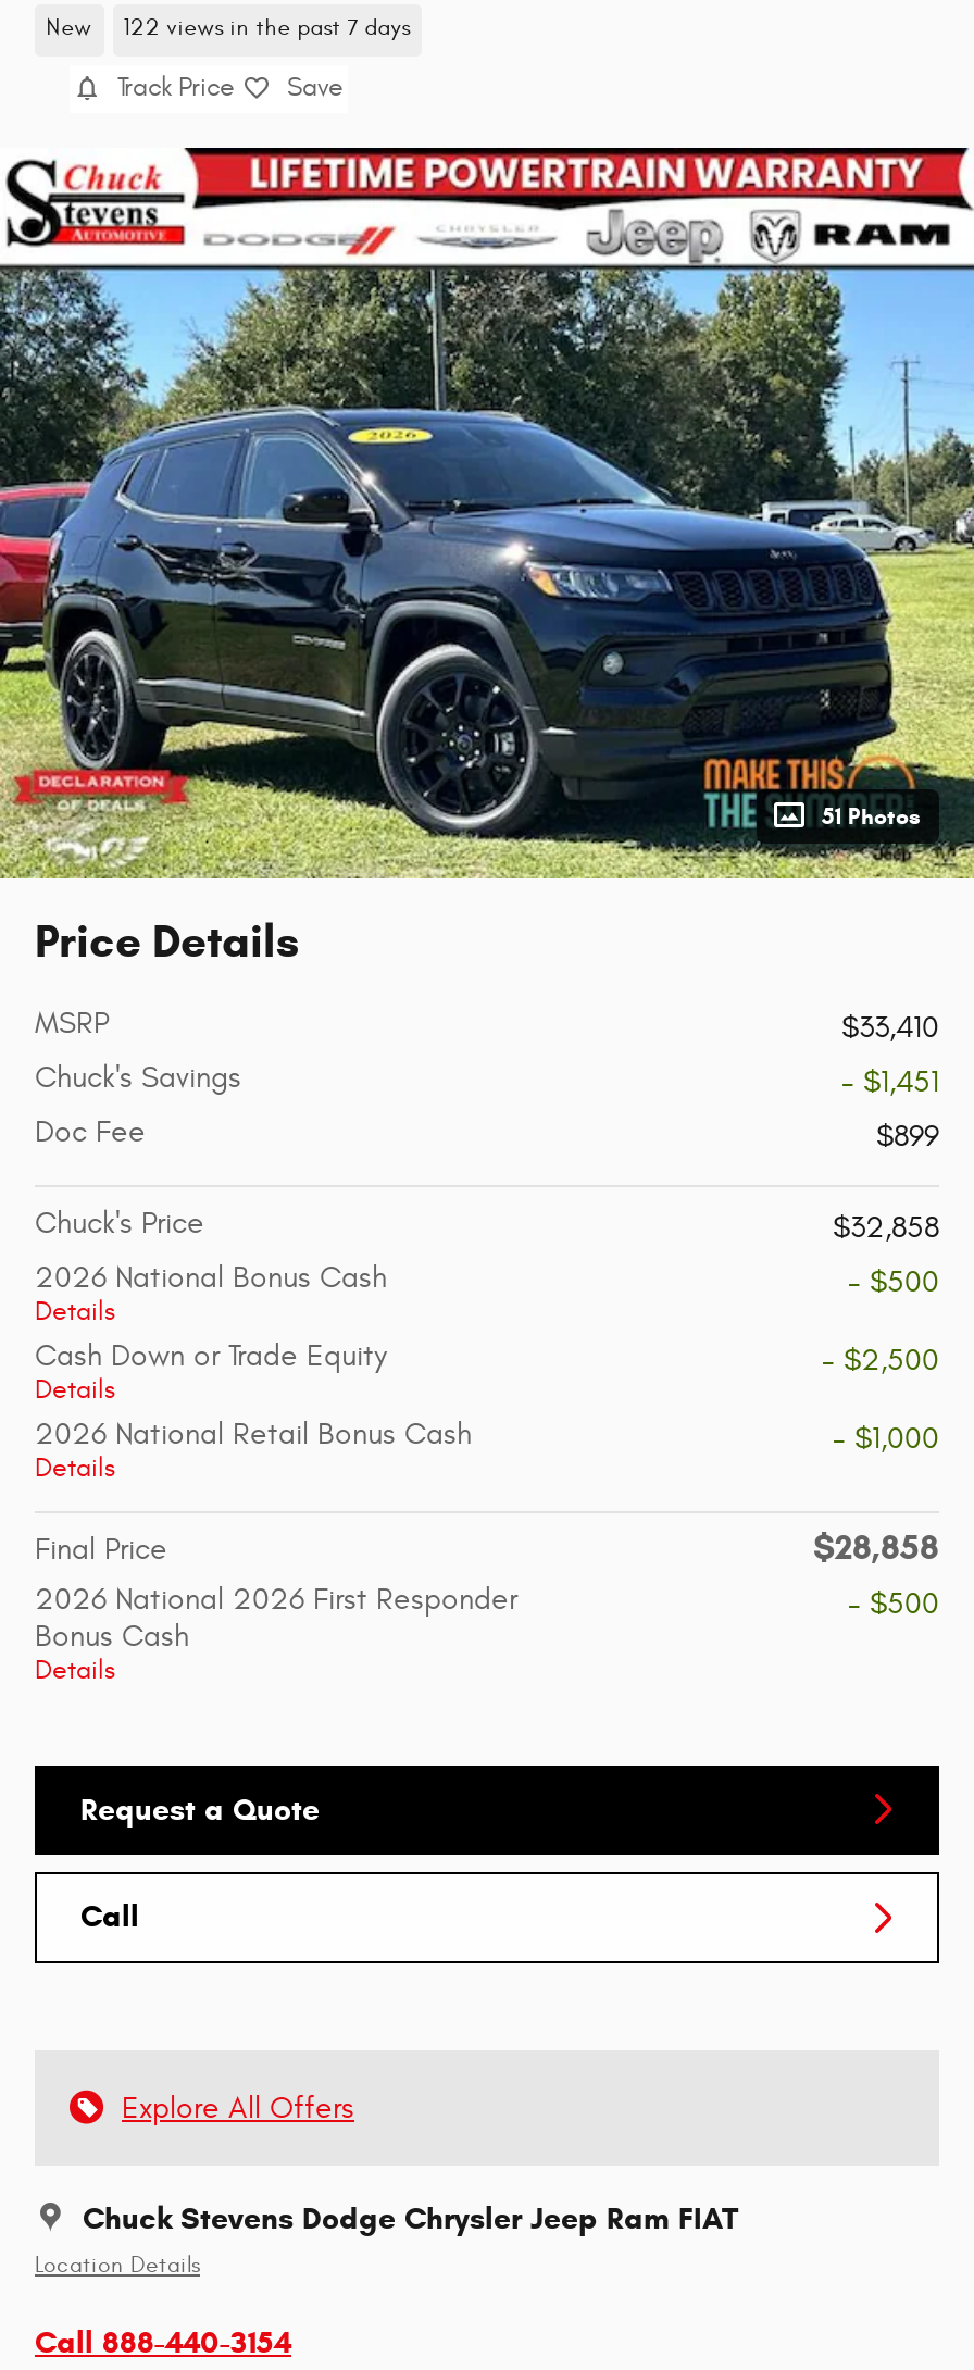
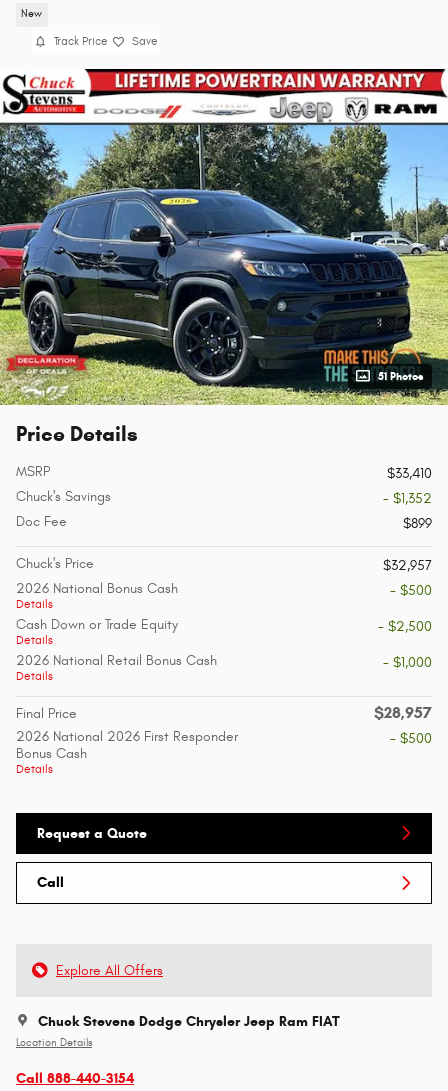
[123,16,410,42] 122 views in the past 7 days -> none
[841,1062,939,1099] - $1,451 -> [383,489,432,506] - $1,352
[833,1208,939,1245] $32,858 -> [383,556,432,573] $32,957
[813,1525,939,1567] $28,858 -> [374,702,432,721] $28,957

